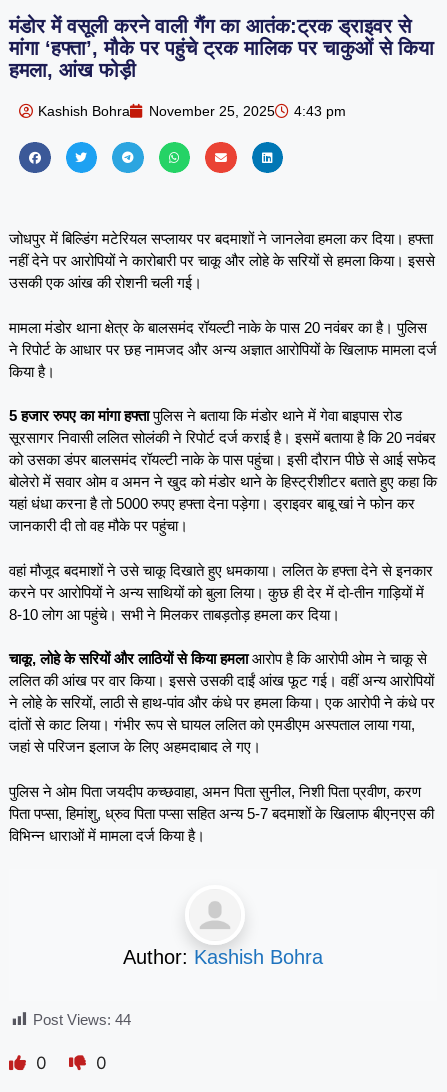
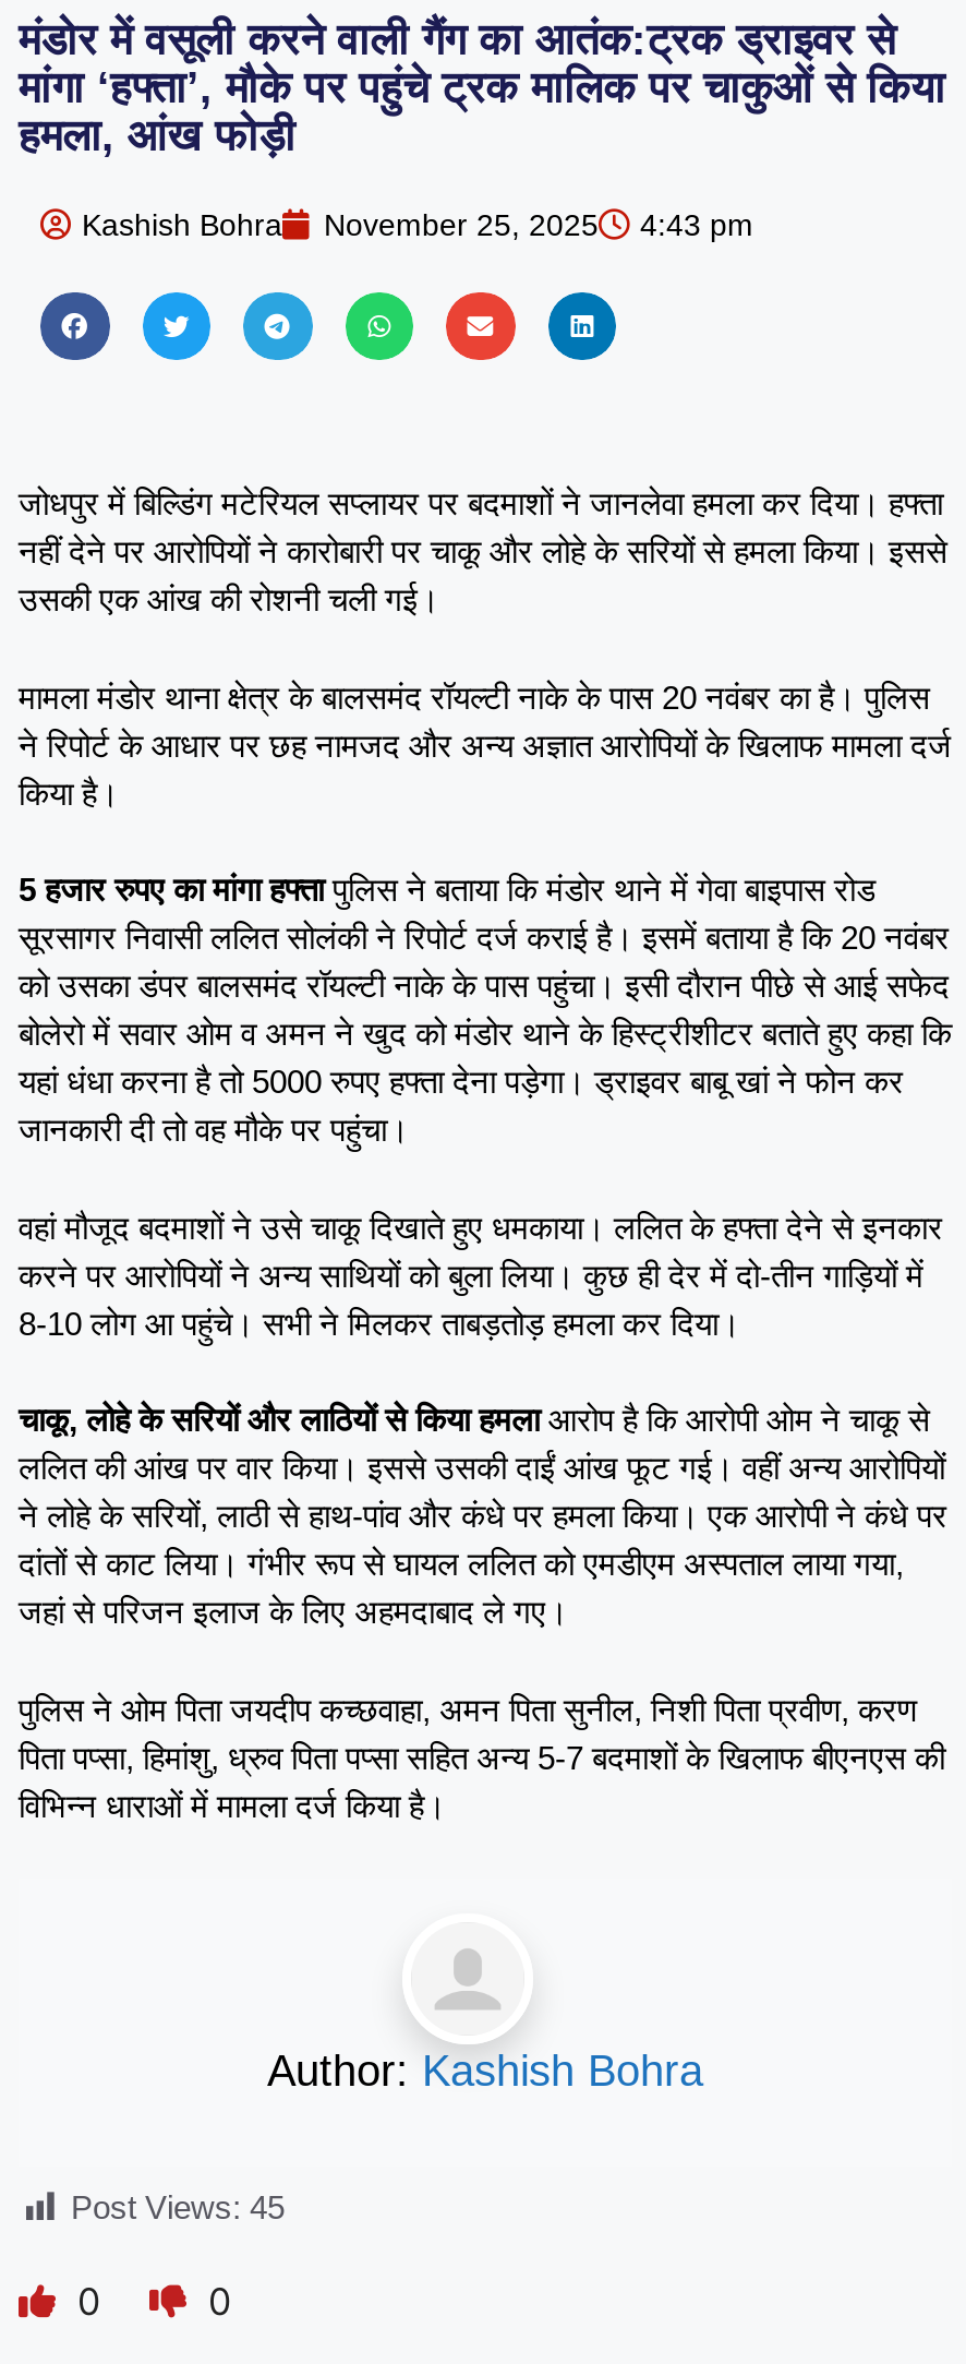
[33,1011,131,1028] Post Views: 44 -> [71,2188,285,2225] Post Views: 45

